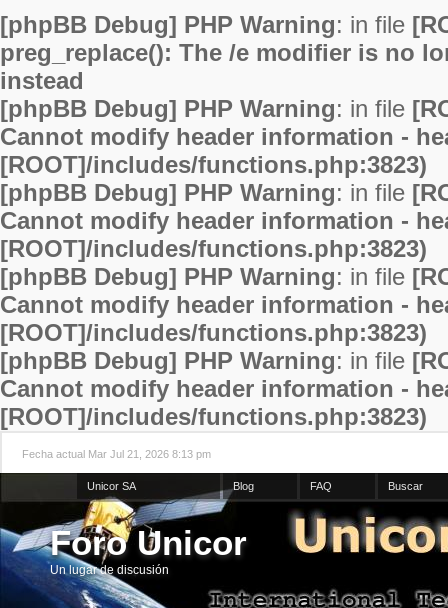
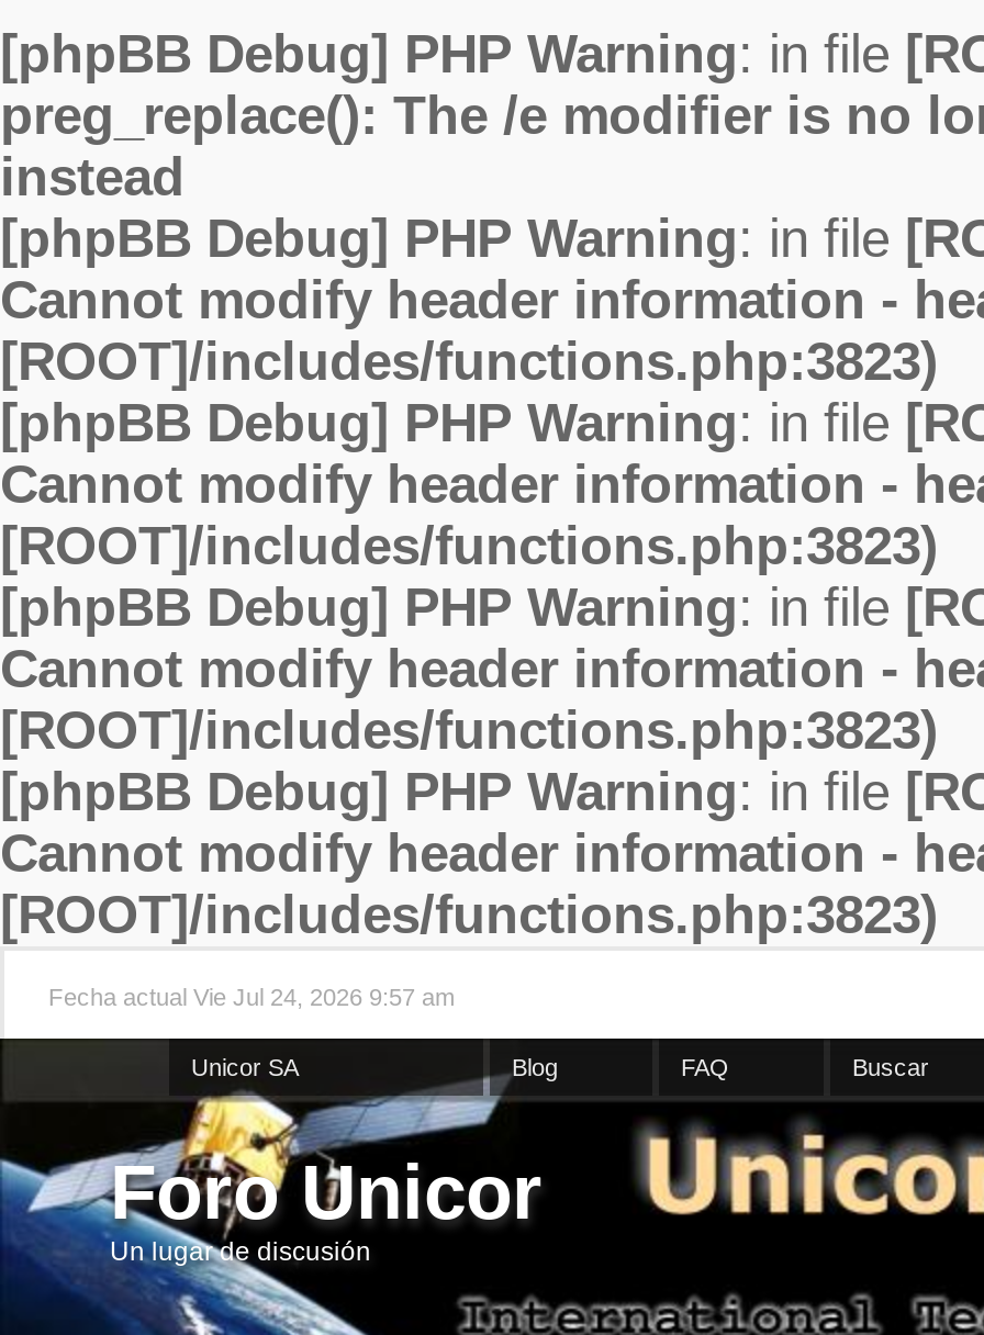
[22,448,211,460] Fecha actual Mar Jul 21, 2026 8:13 pm -> [48,984,455,1010] Fecha actual Vie Jul 24, 2026 9:57 am

